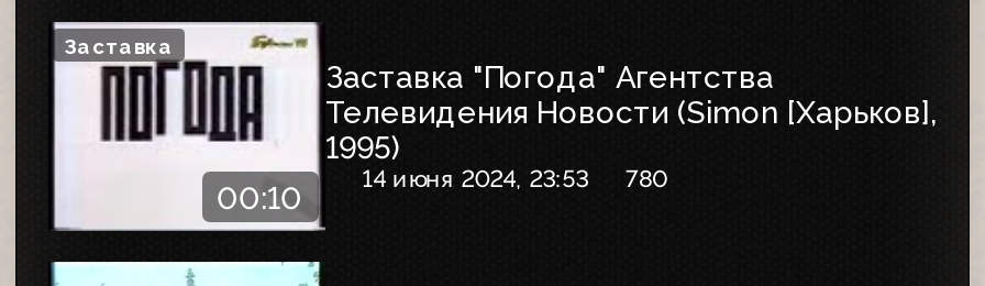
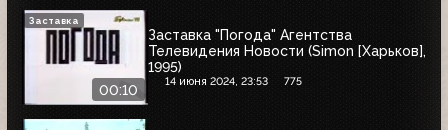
[362,165,667,194] 14 июня 2024, 23:53 780 -> [165,75,302,88] 14 июня 2024, 23:53 775

